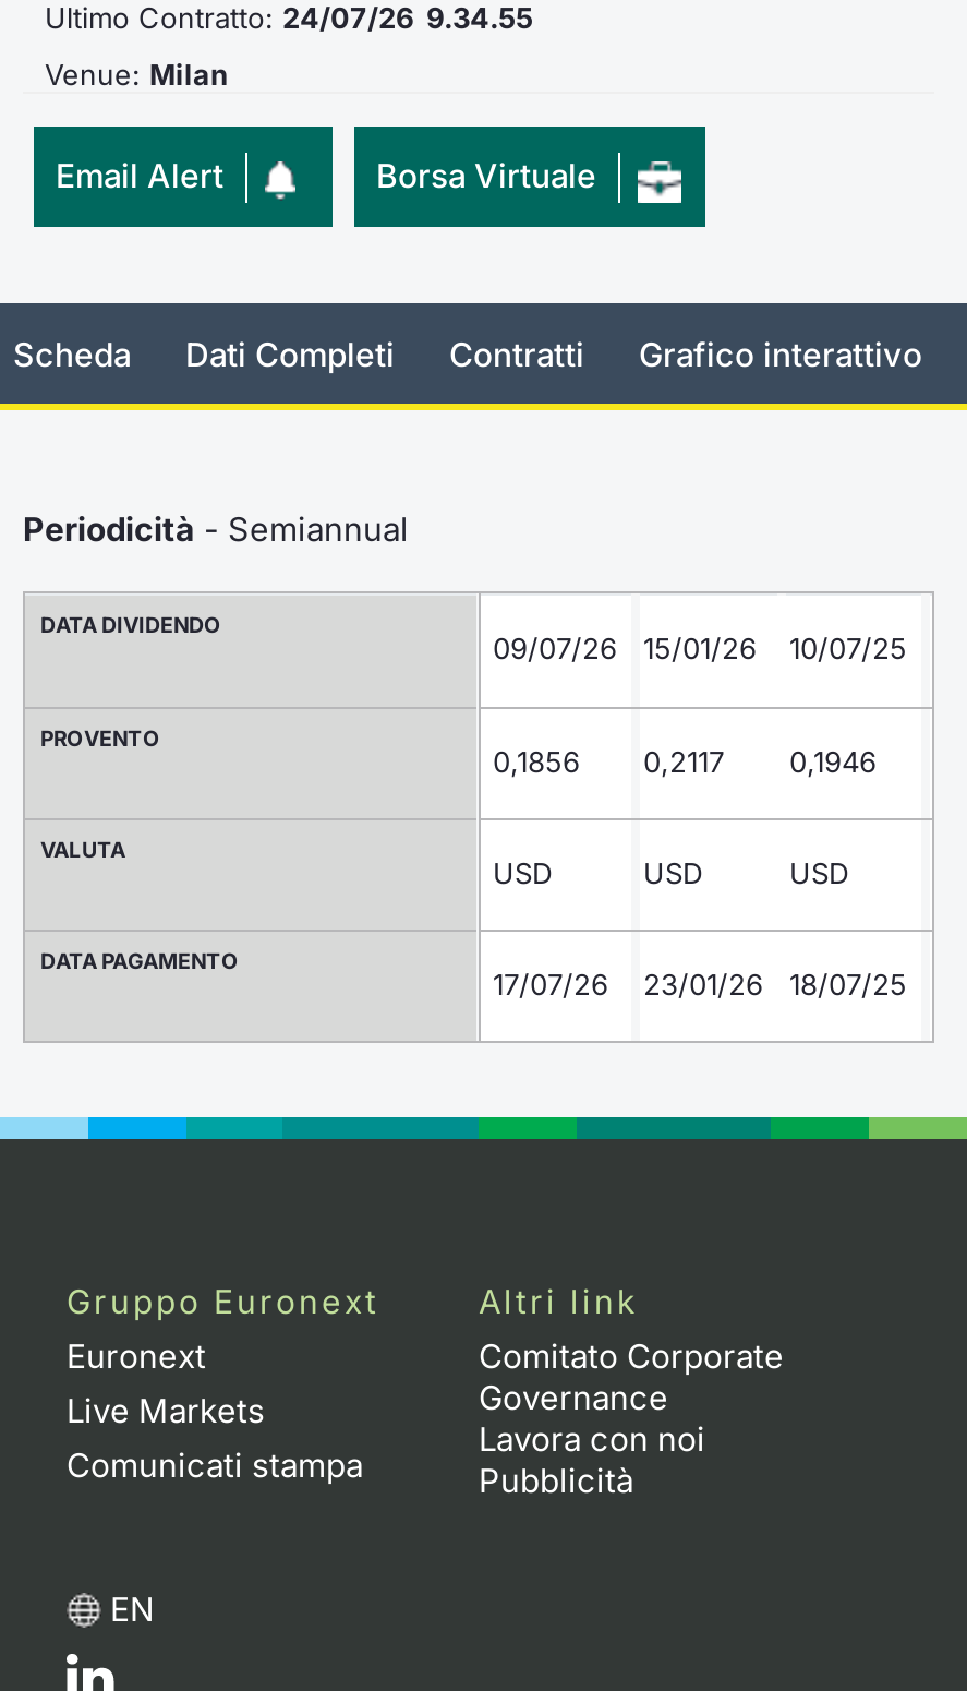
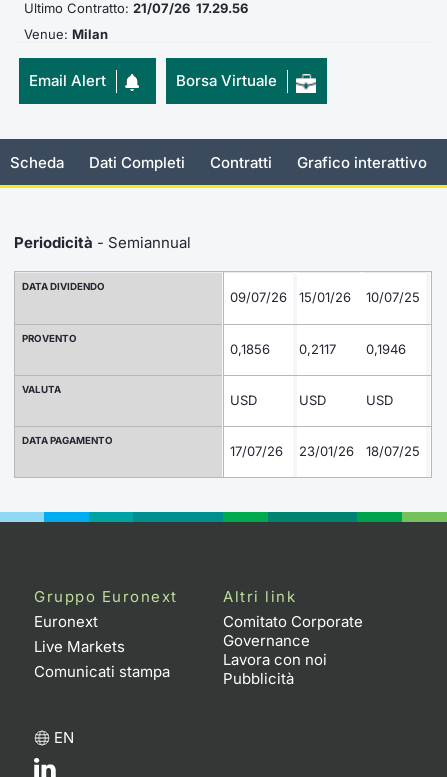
[45,0,533,35] Ultimo Contratto: 24/07/26 9.34.55 -> [24,0,248,16] Ultimo Contratto: 21/07/26 17.29.56

